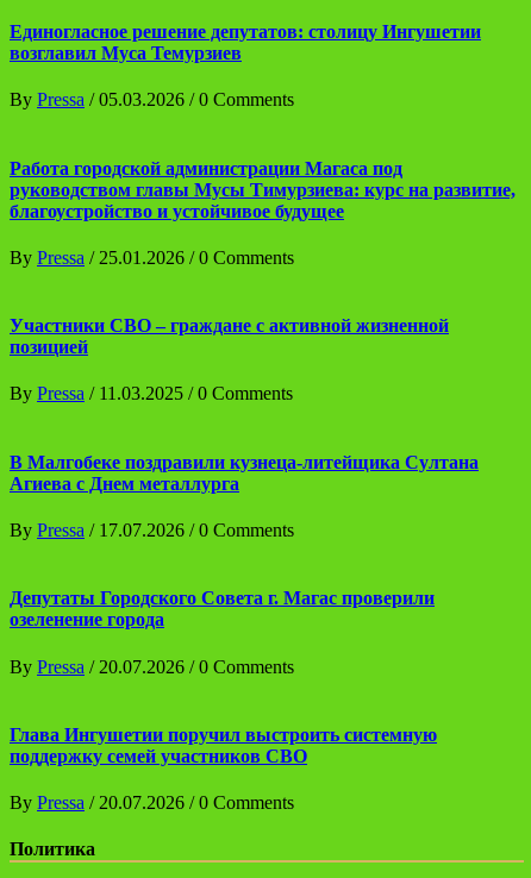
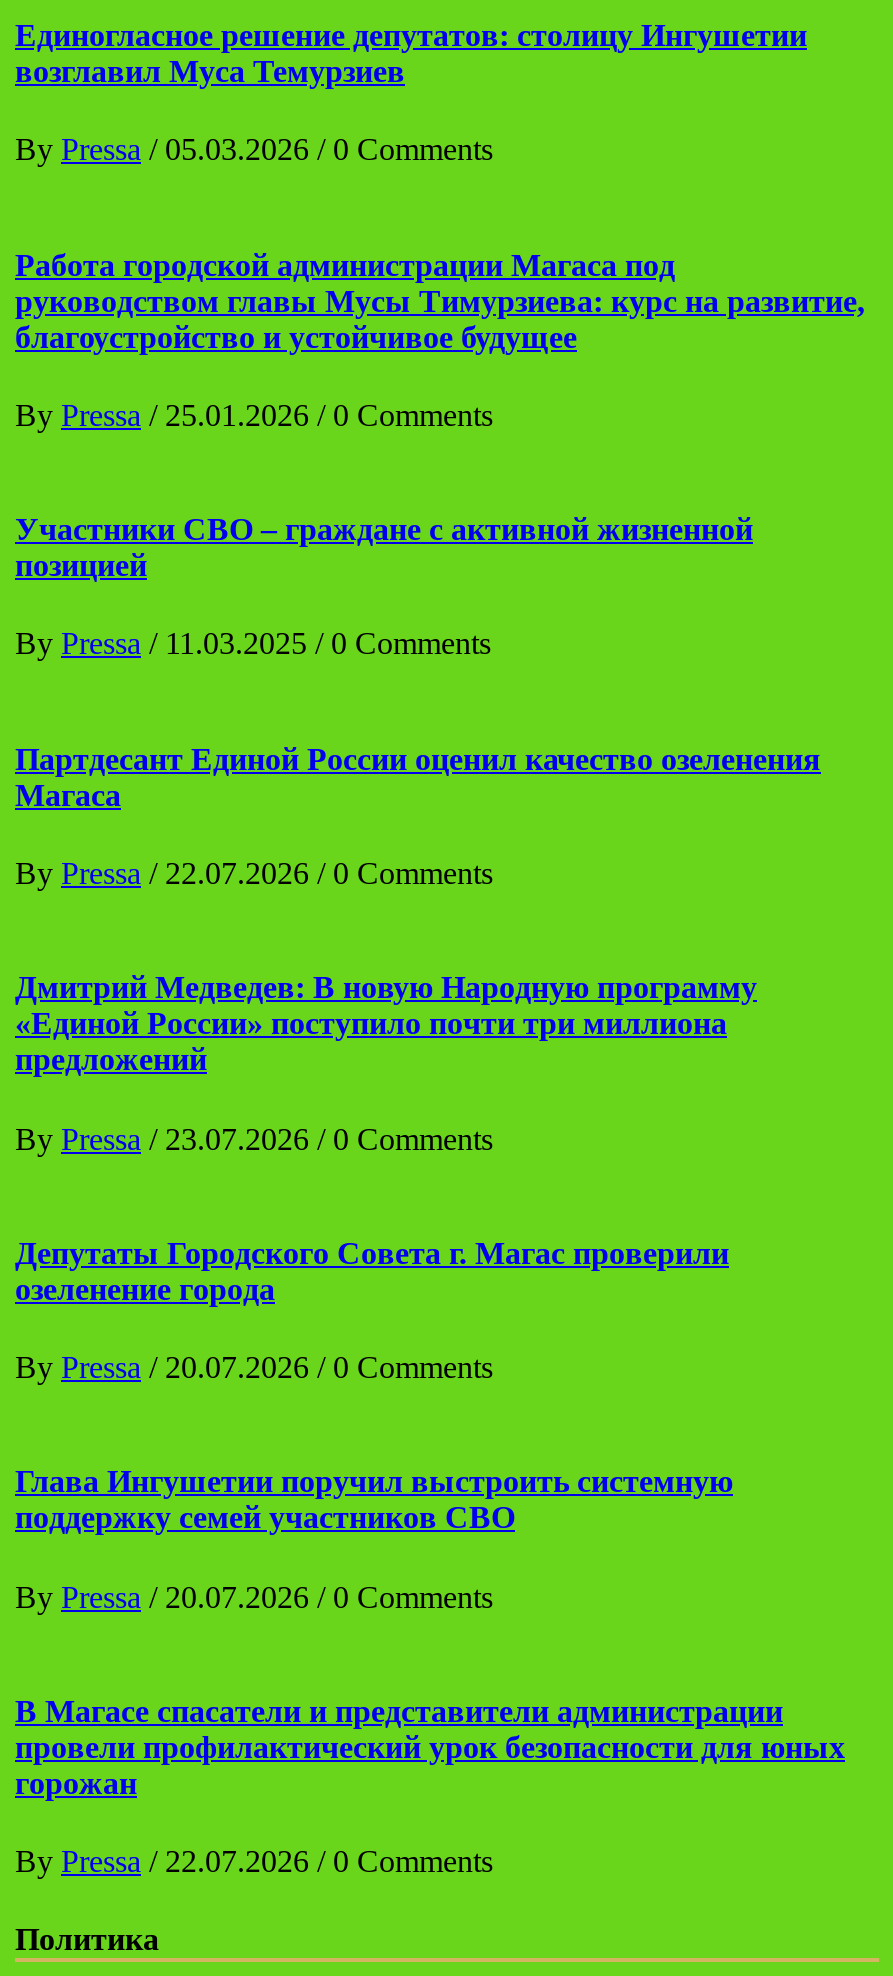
[10,452,479,540] В Малгобеке поздравили кузнеца-литейщика Султана | Агиева с Днем металлурга | By Pressa / 17.07.2026 / 0 Comments -> [15,741,821,1155] Партдесант Единой России оценил качество озеленения | Магаса | By Pressa / 22.07.2026 / 0 Comments | Дмитрий Медведев: В новую Народную программу | «Единой России» поступило почти три миллиона | предложений | By Pressa / 23.07.2026 / 0 Comments
none -> [15,1694,845,1878] В Магасе спасатели и представители администрации | провели профилактический урок безопасности для юных | горожан | By Pressa / 22.07.2026 / 0 Comments

